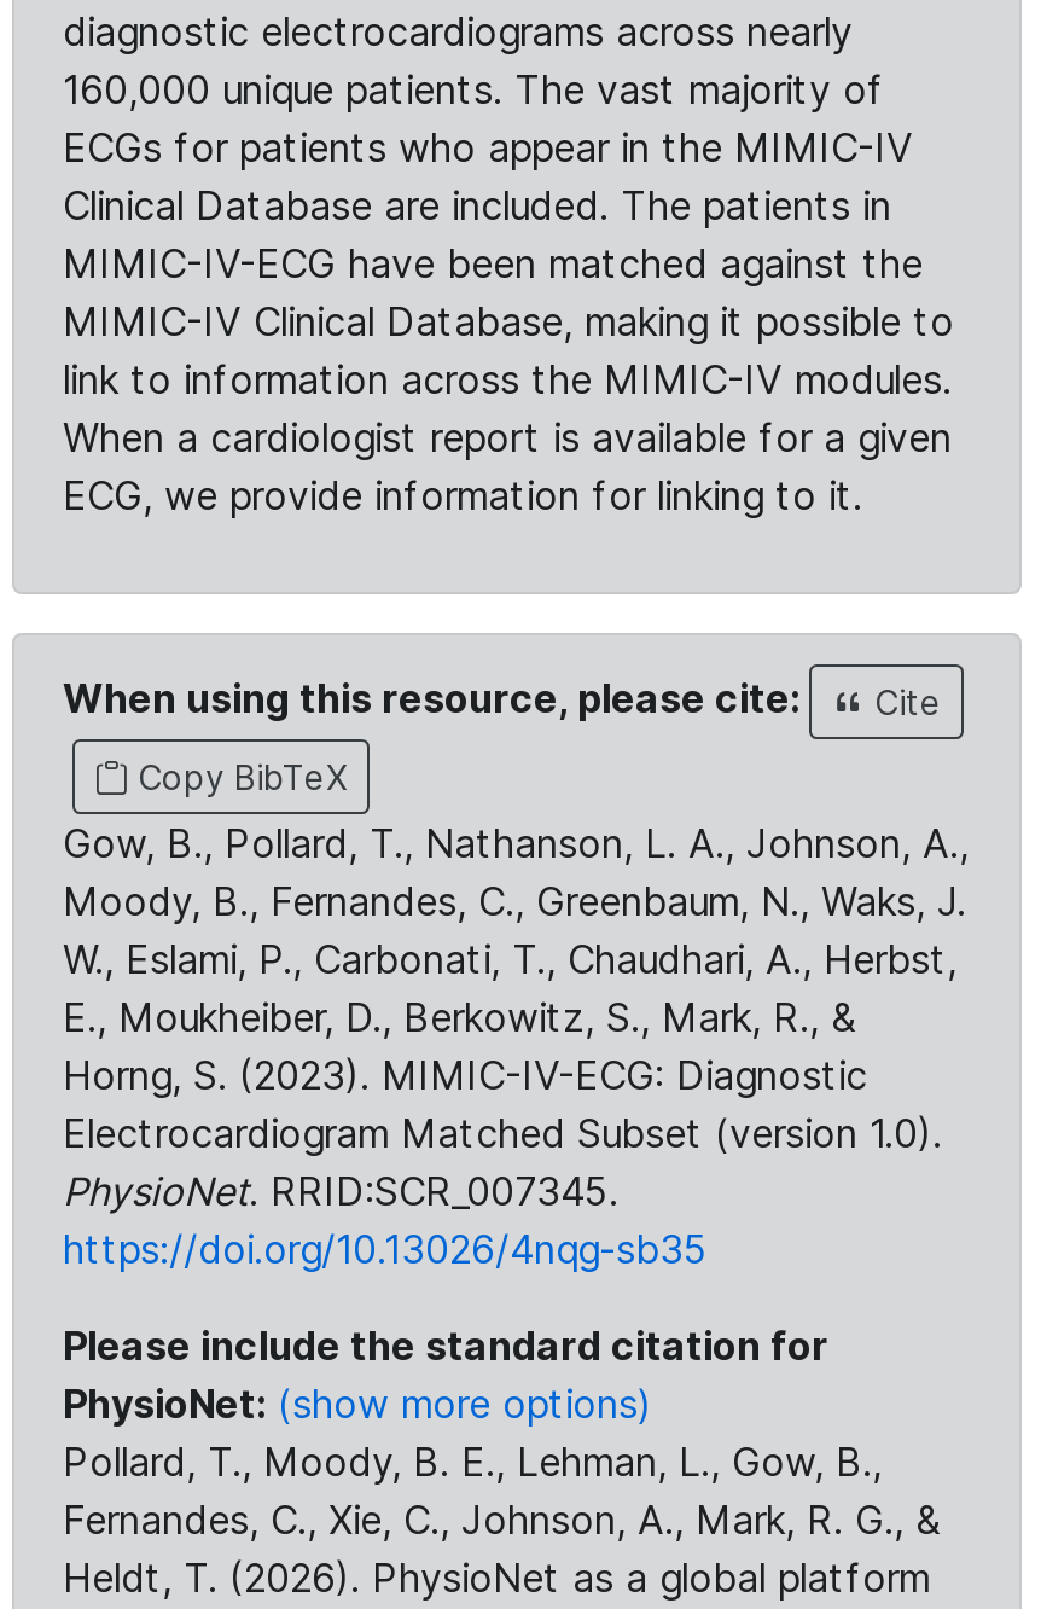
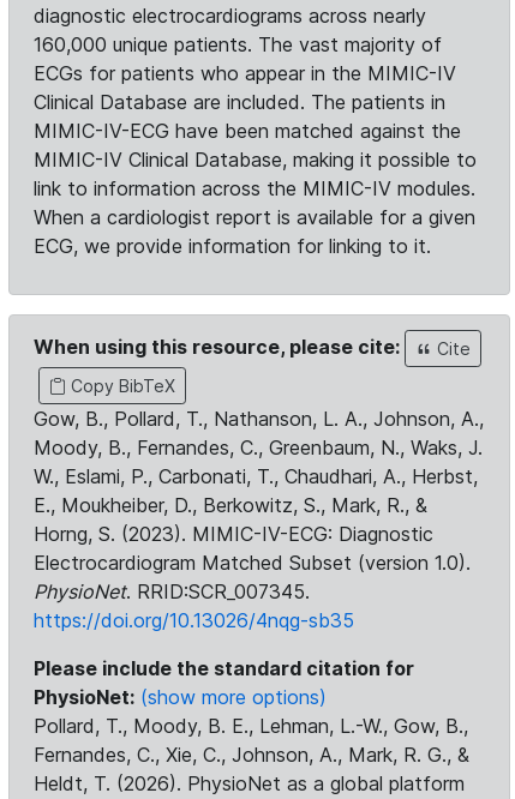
[63,1437,882,1486] Pollard, T., Moody, B. E., Lehman, L., Gow, B., -> [34,714,468,738] Pollard, T., Moody, B. E., Lehman, L.-W., Gow, B.,

